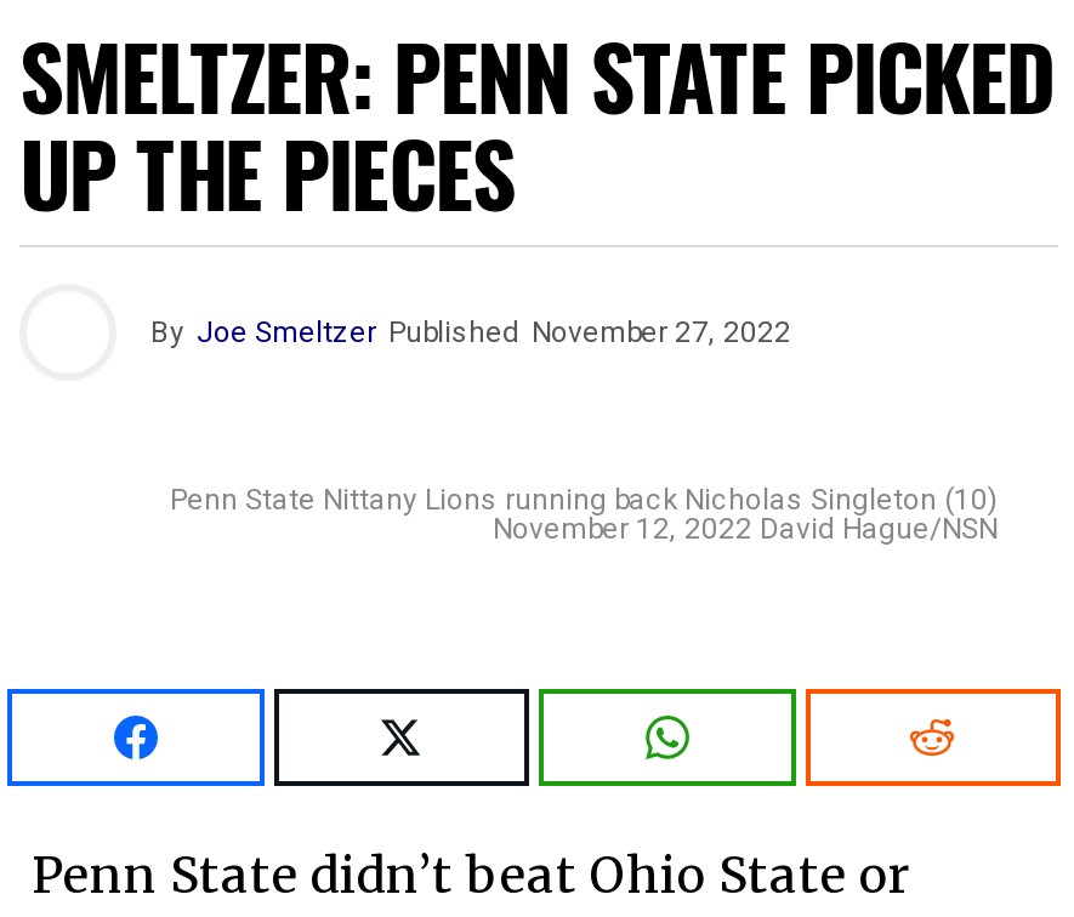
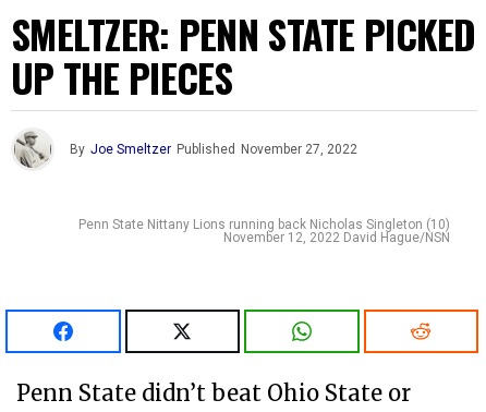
none -> [13,131,52,169] [image]

